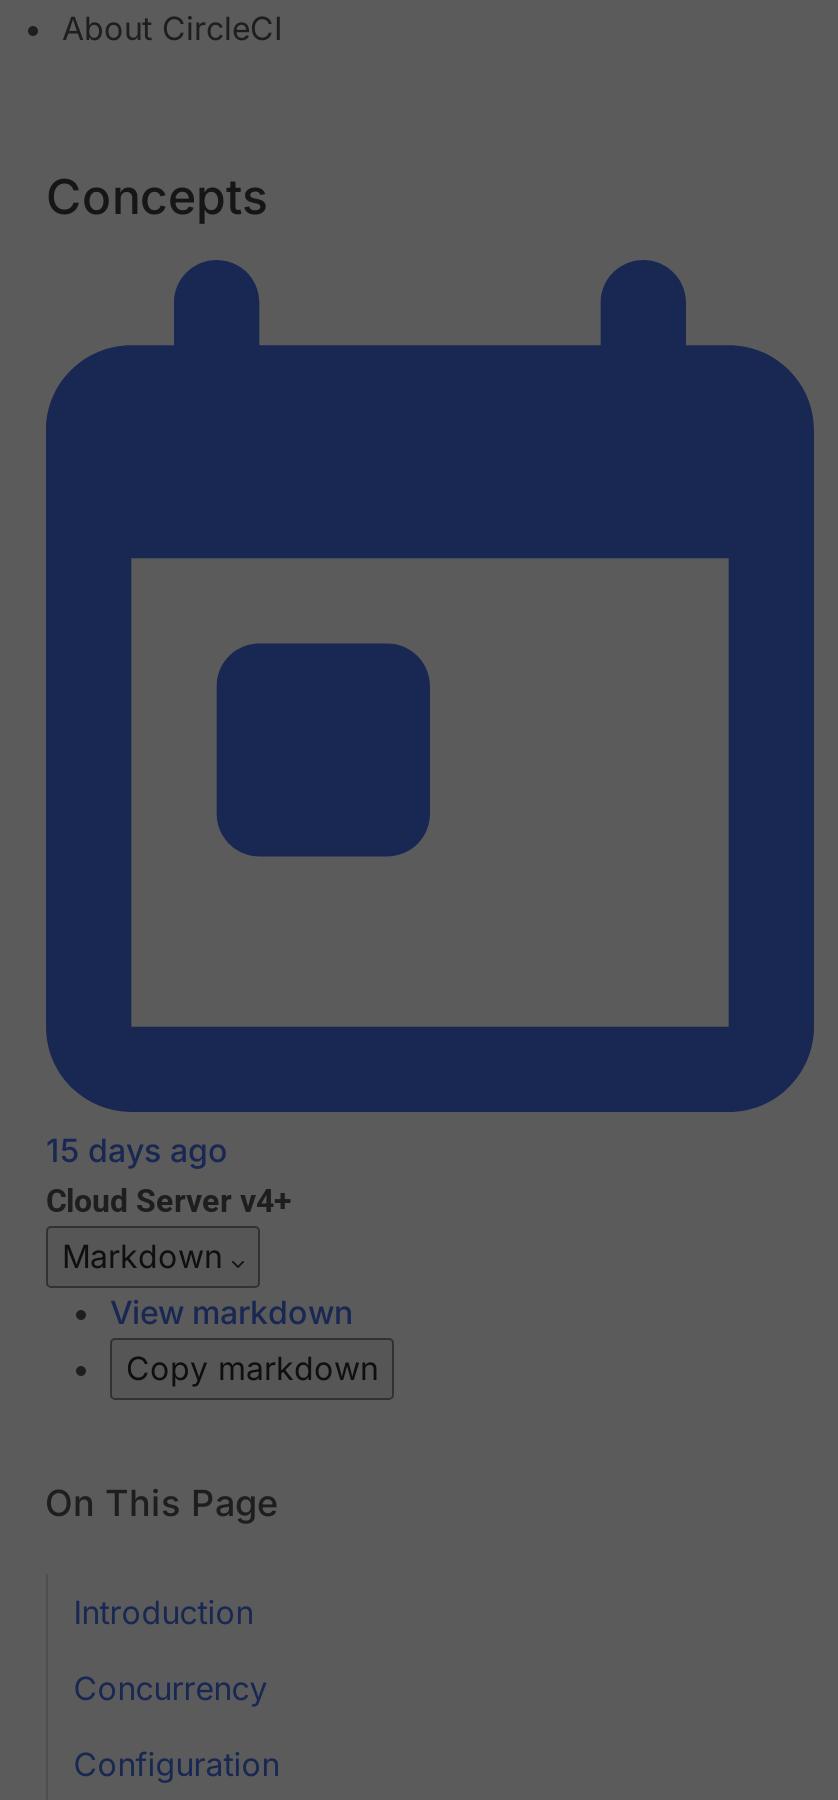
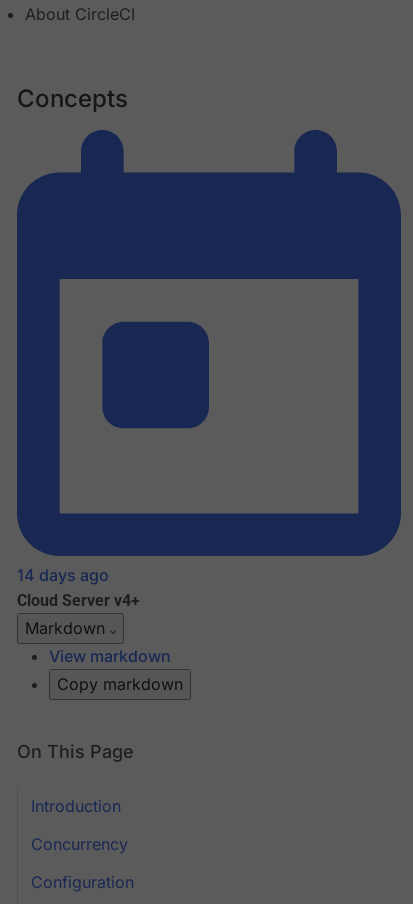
[46,1131,228,1171] 15 days ago -> [17,565,109,585] 14 days ago

